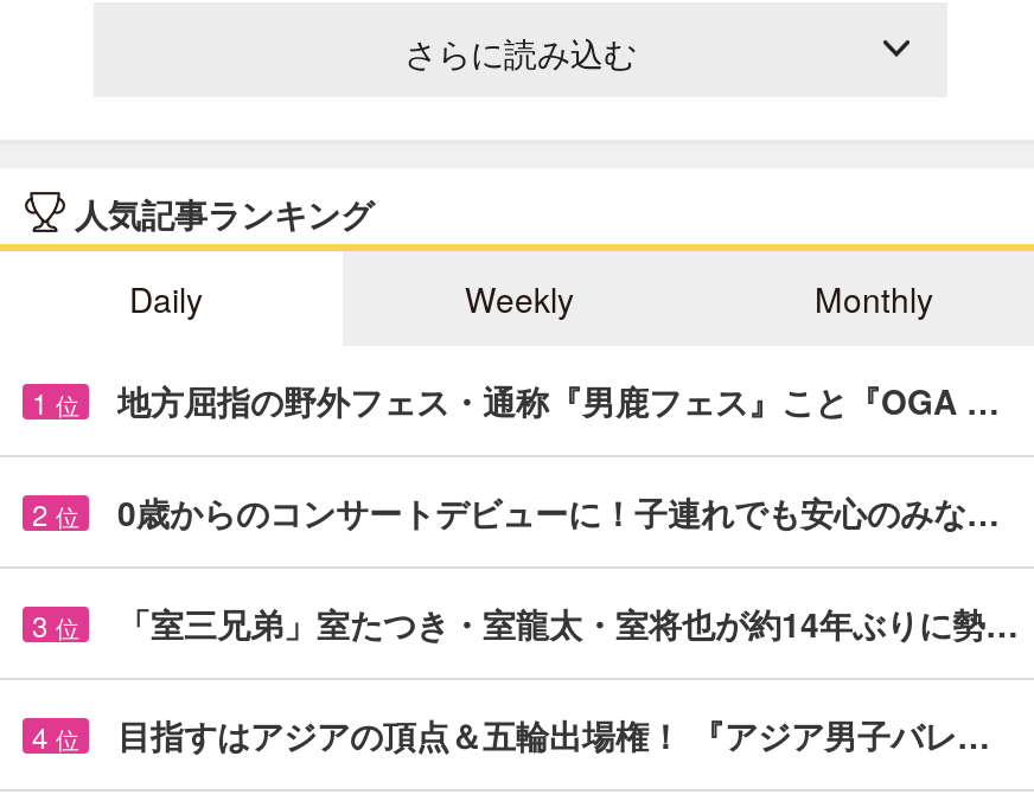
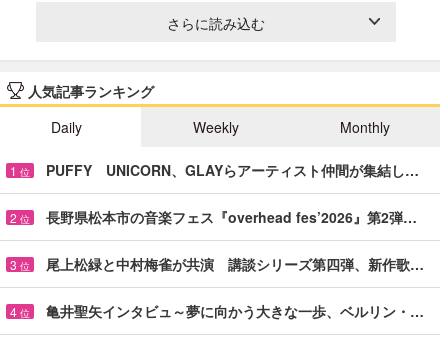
[117,376,1000,424] 地方屈指の野外フェス・通称『男鹿フェス』こと『OGA … -> [46,160,419,180] PUFFY UNICORN、GLAYらアーティスト仲間が集結し…
[117,488,1000,535] 0歳からのコンサートデビューに！子連れでも安心のみな… -> [46,207,417,227] 長野県松本市の音楽フェス『overhead fes’2026』第2弾…
[117,599,1019,646] 「室三兄弟」室たつき・室龍太・室将也が約14年ぶりに勢… -> [46,254,424,274] 尾上松緑と中村梅雀が共演 講談シリーズ第四弾、新作歌…
[117,710,990,758] 目指すはアジアの頂点＆五輪出場権！ 『アジア男子バレ… -> [46,301,424,321] 亀井聖矢インタビュ～夢に向かう大きな一歩、ベルリン・…

